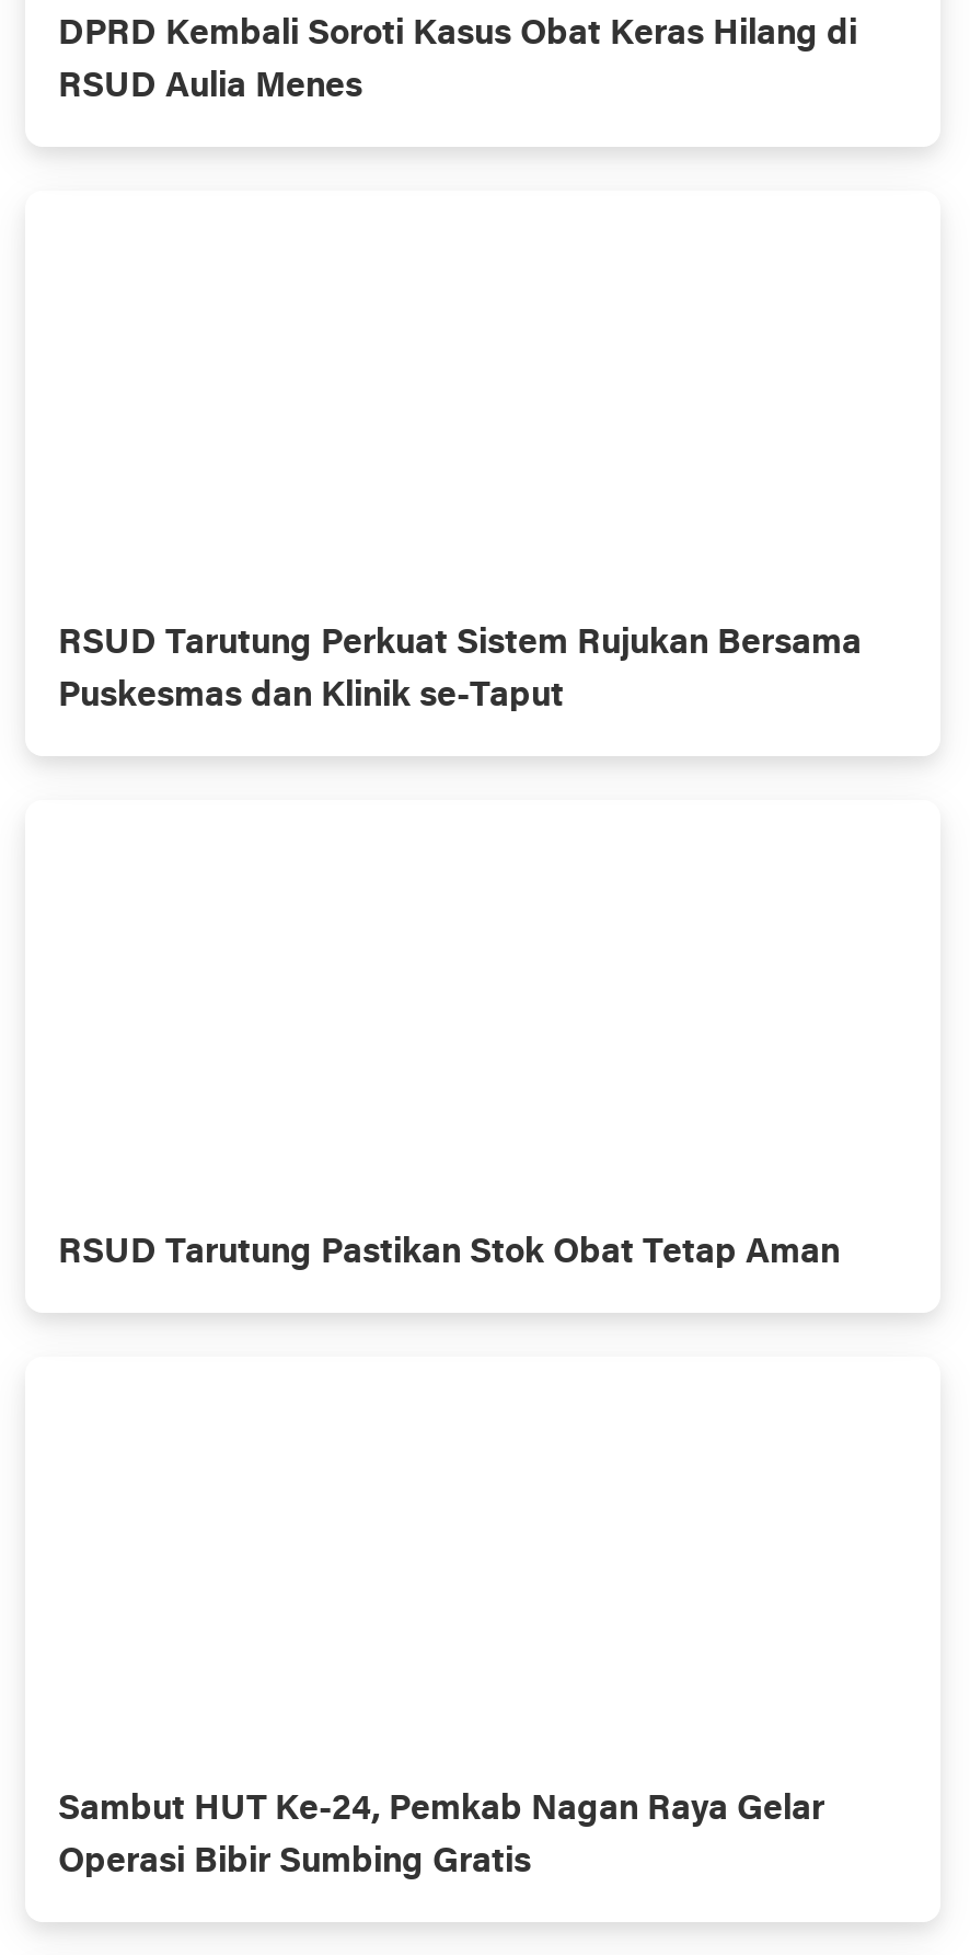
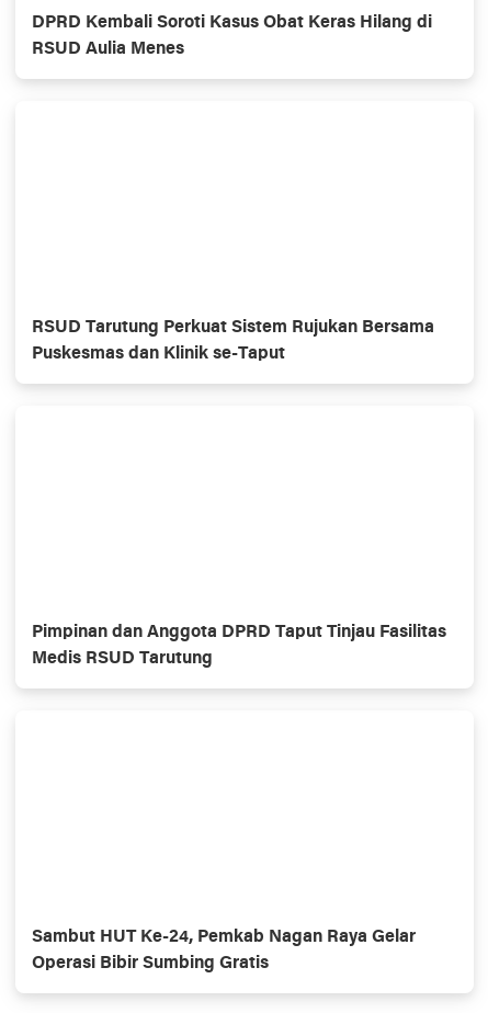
[58,1237,840,1272] RSUD Tarutung Pastikan Stok Obat Tetap Aman -> [32,624,446,668] Pimpinan dan Anggota DPRD Taput Tinjau Fasilitas | Medis RSUD Tarutung

